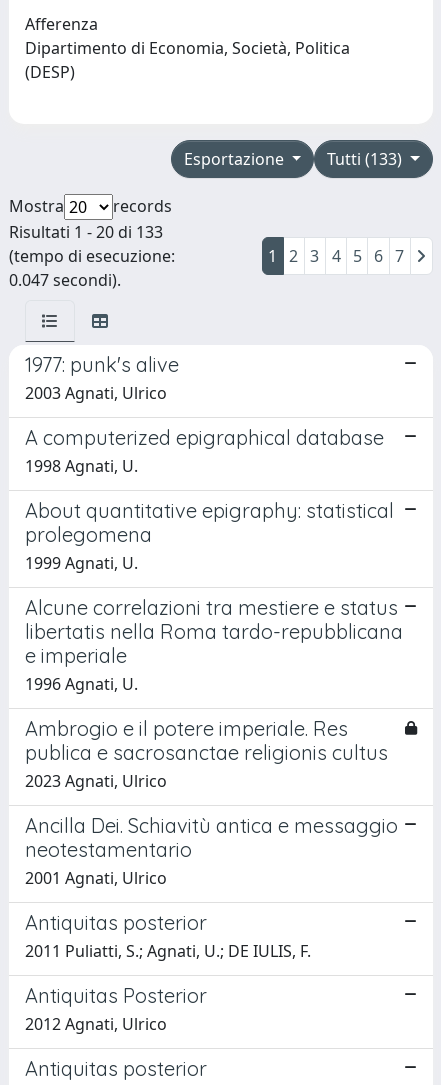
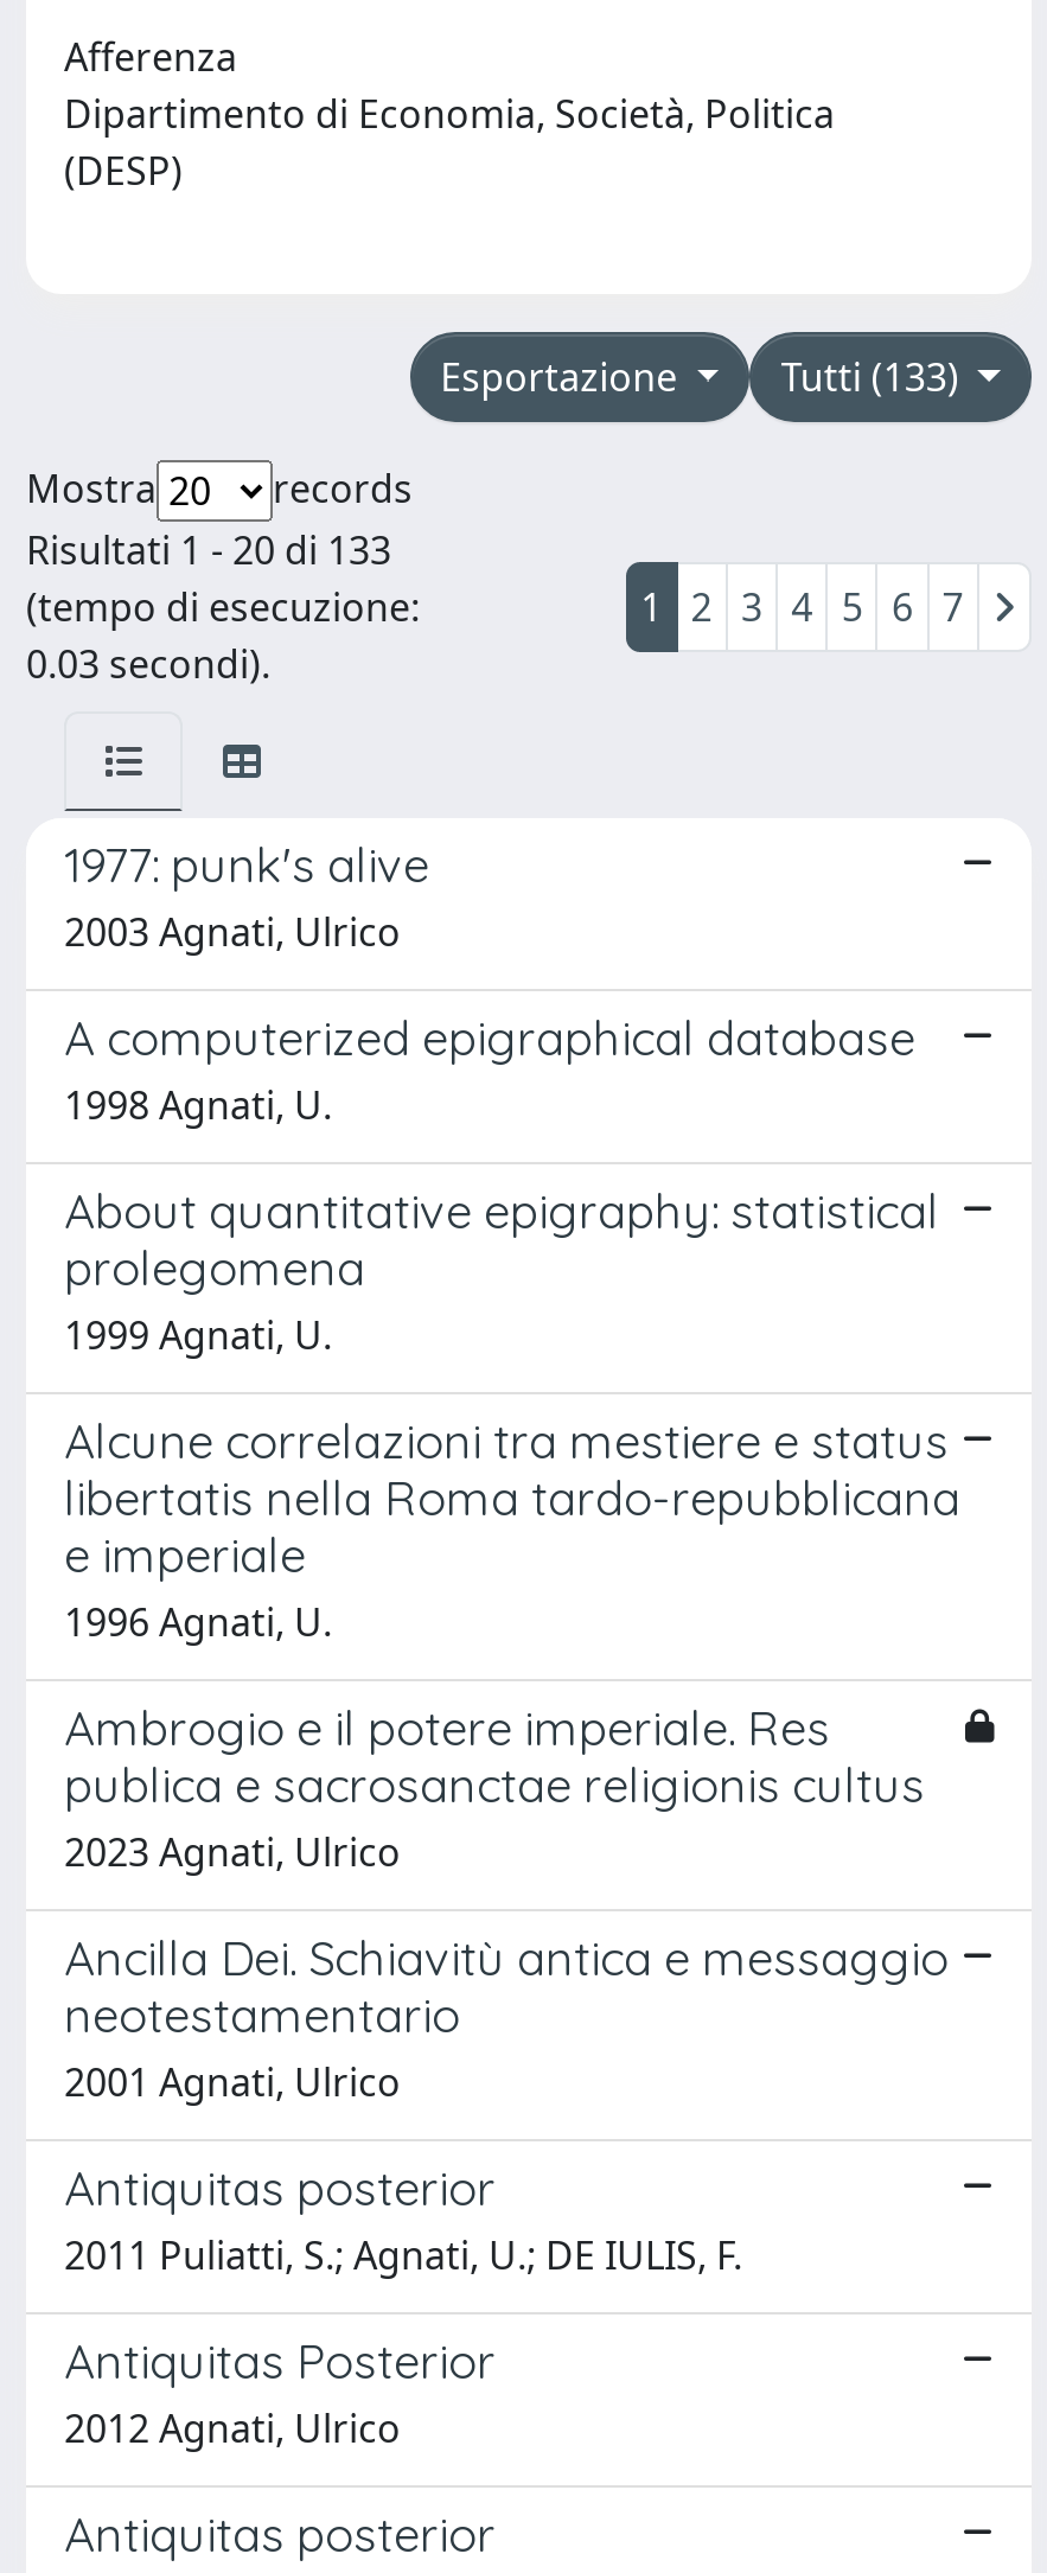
[9,269,121,291] 0.047 secondi). -> [26,637,270,690] 0.03 secondi).

